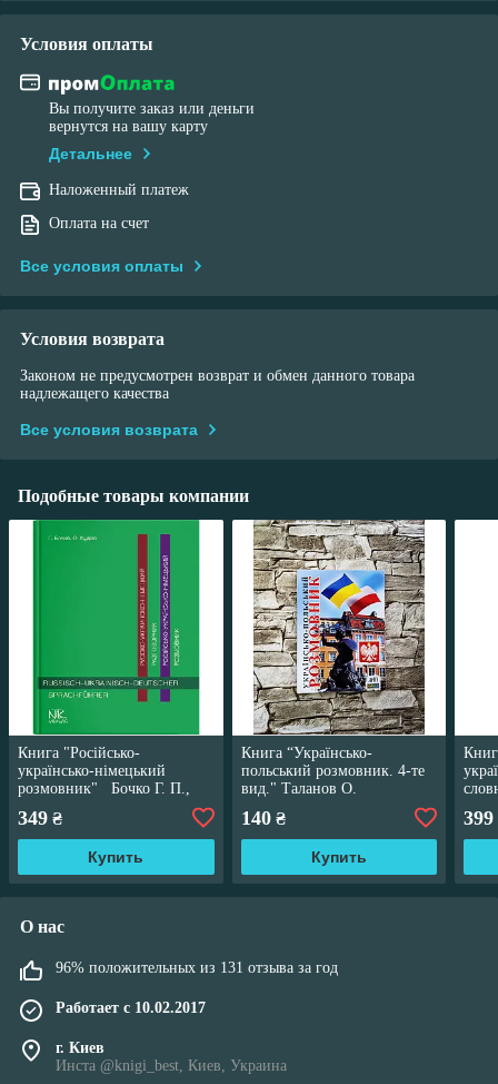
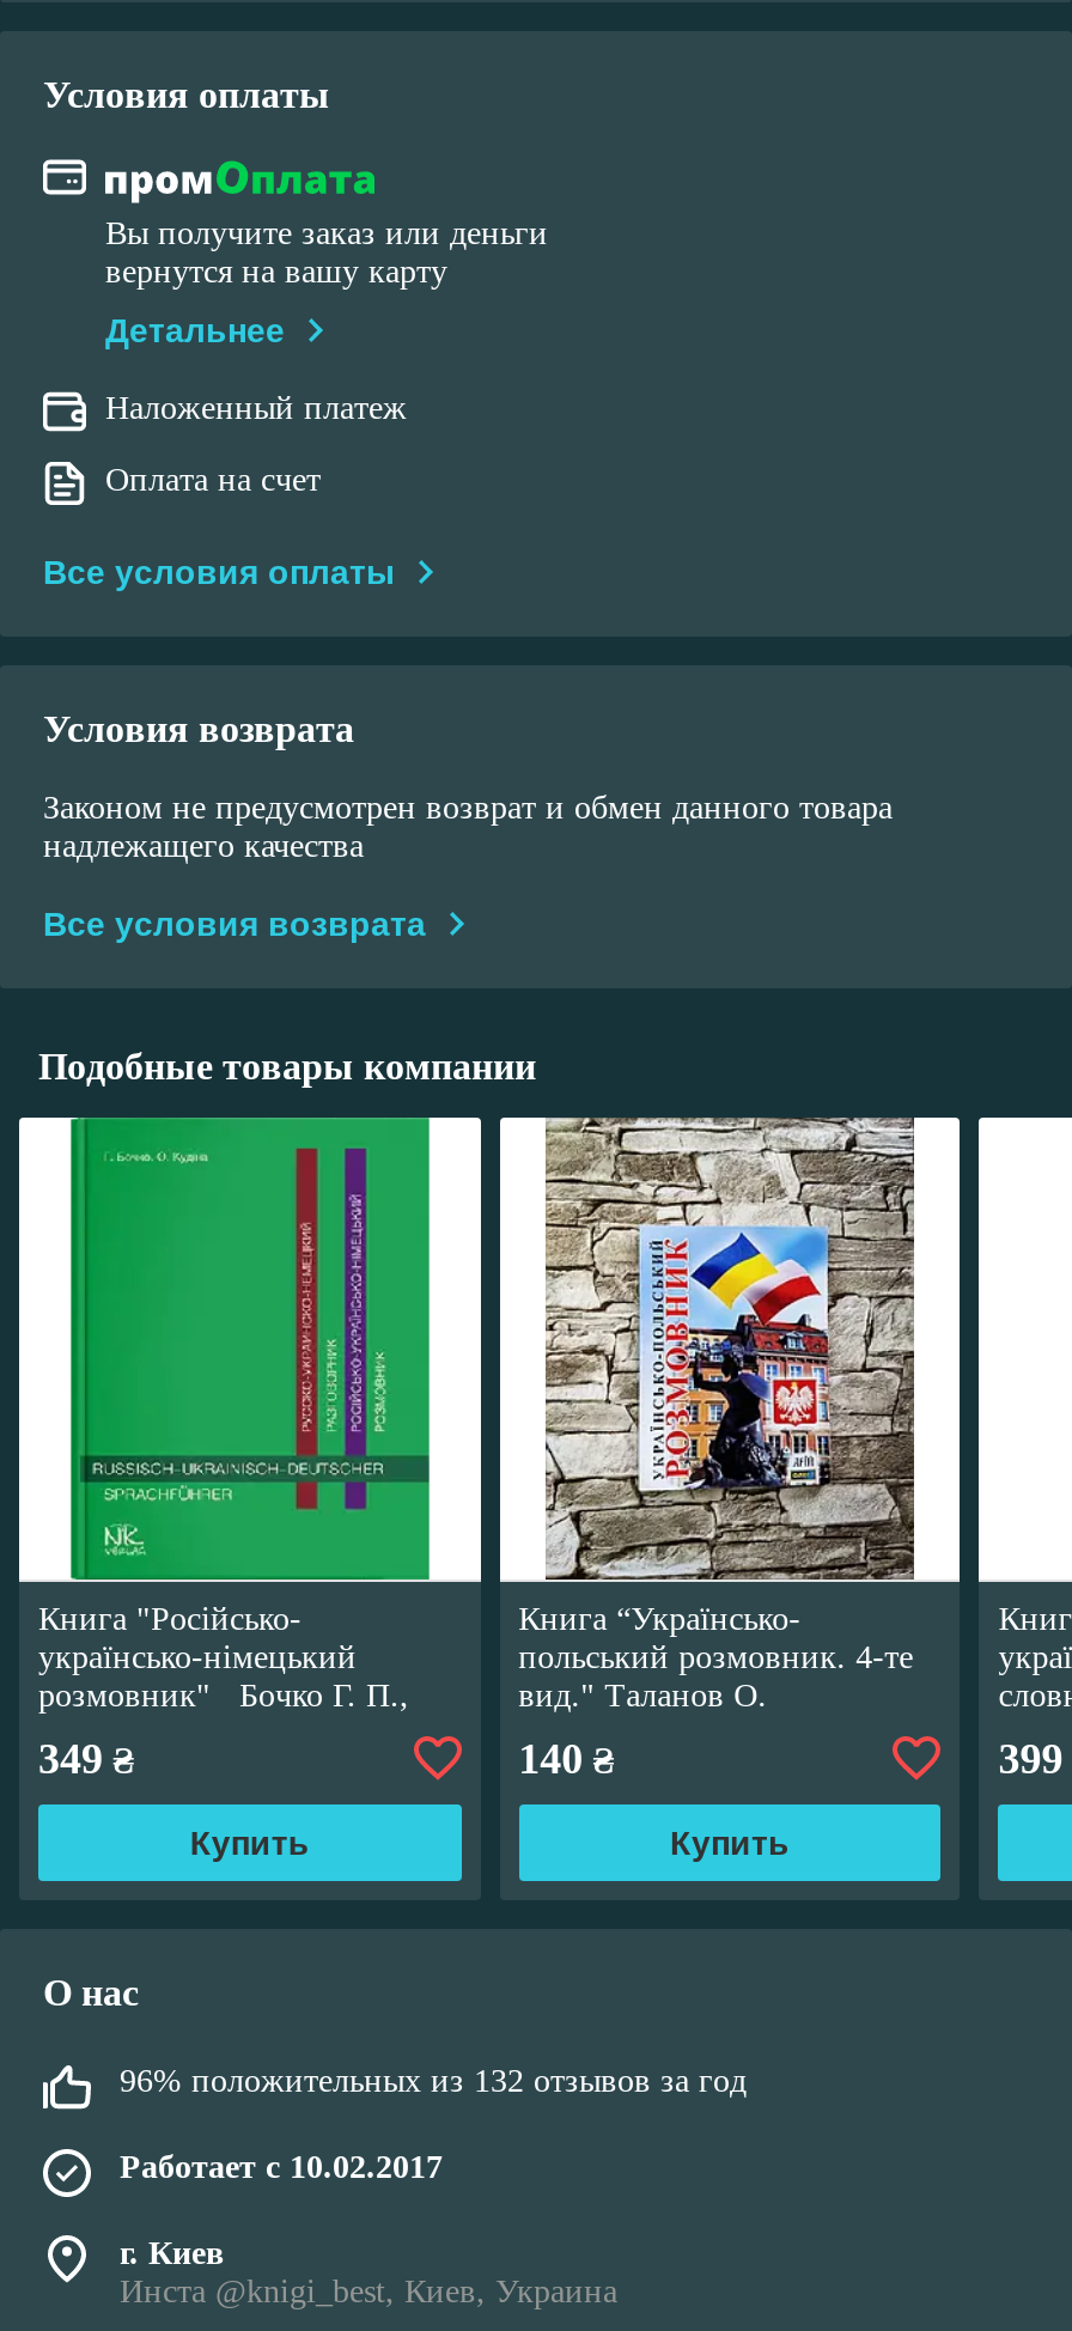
[56,959,338,976] 96% положительных из 131 отзыва за год -> [120,2062,747,2098] 96% положительных из 132 отзывов за год

